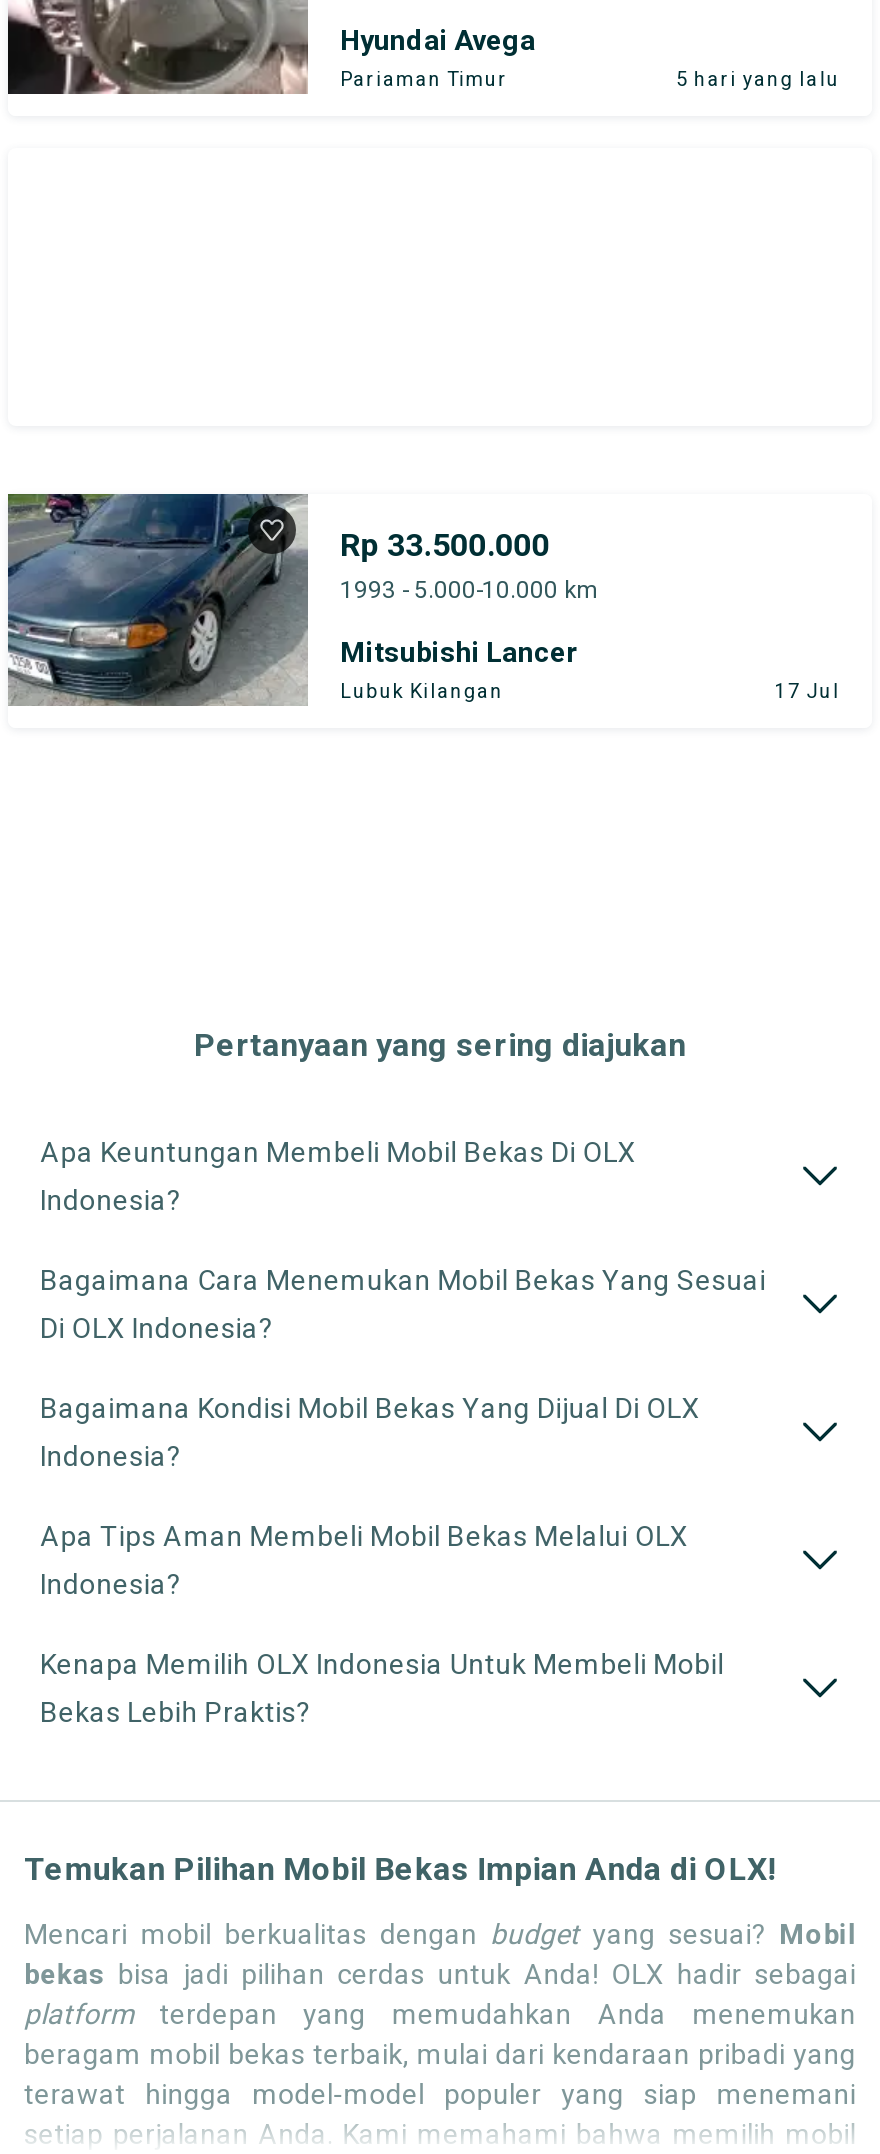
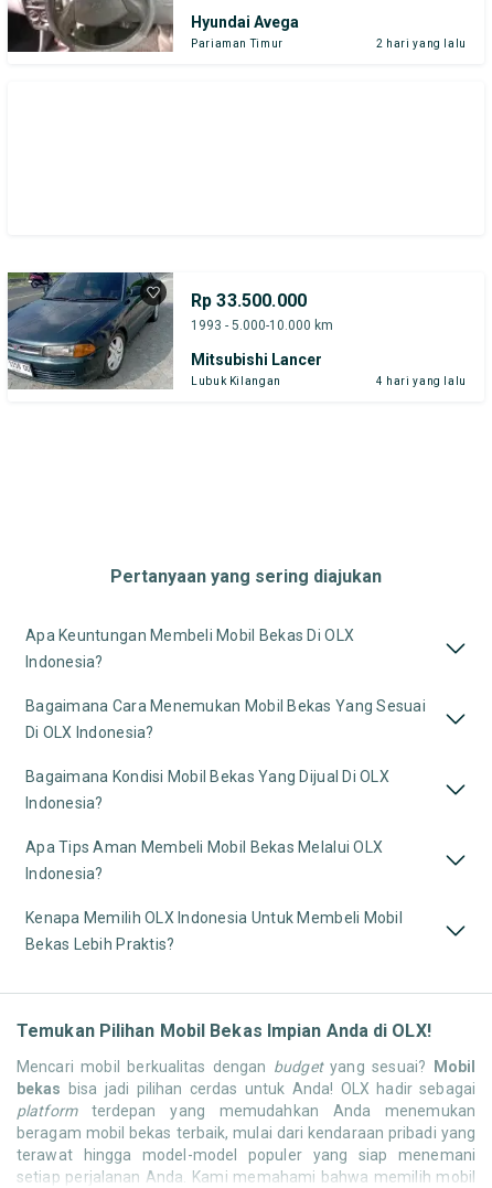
[676,67,840,89] 5 hari yang lalu -> [376,37,467,49] 2 hari yang lalu
[774,679,840,701] 17 Jul -> [376,375,467,387] 4 hari yang lalu

